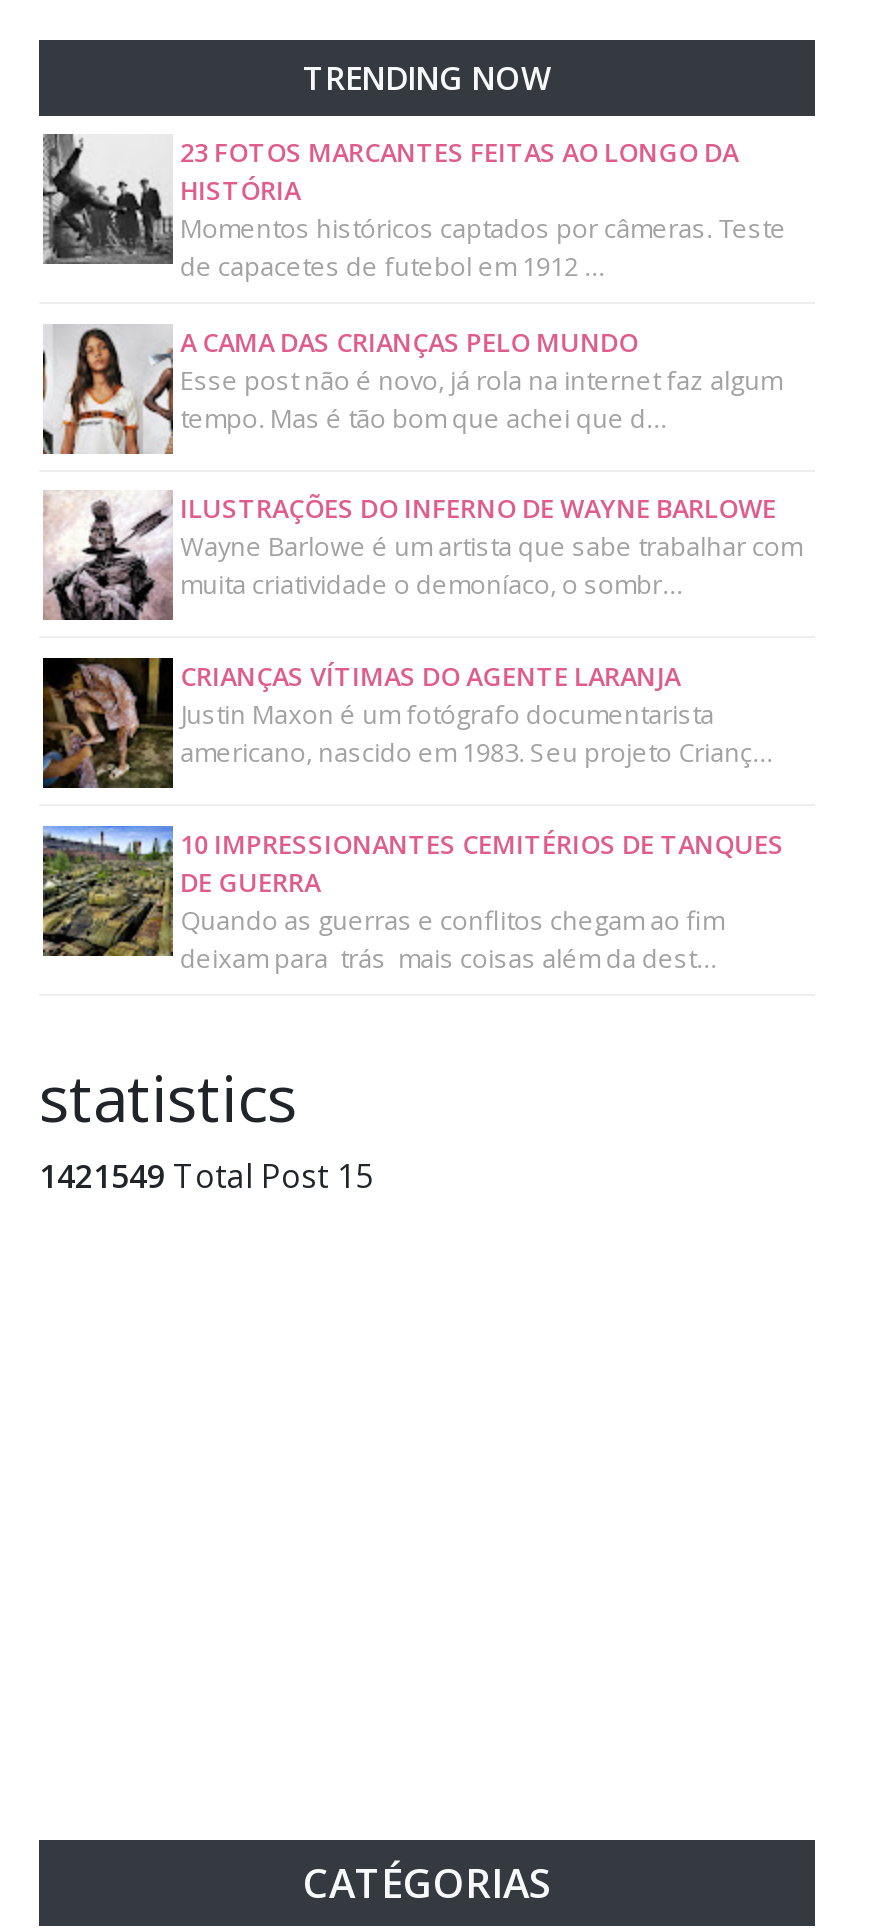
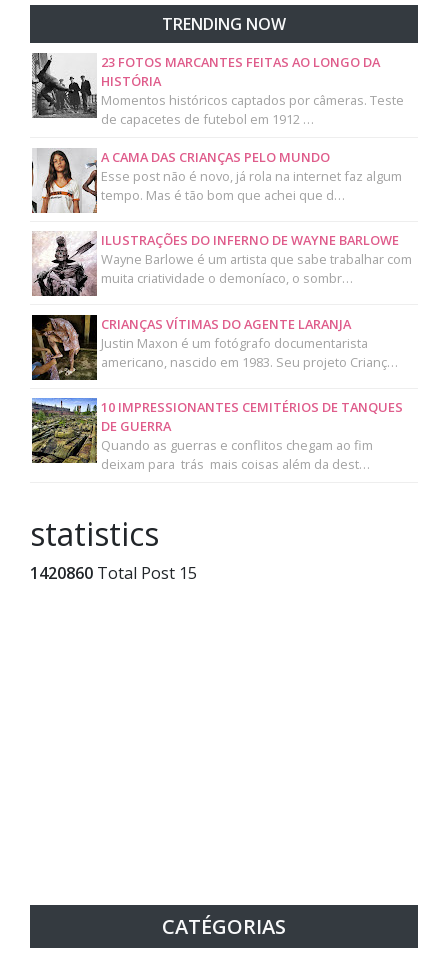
[39,1153,373,1197] 1421549 Total Post 15 -> [30,562,197,584] 1420860 Total Post 15

